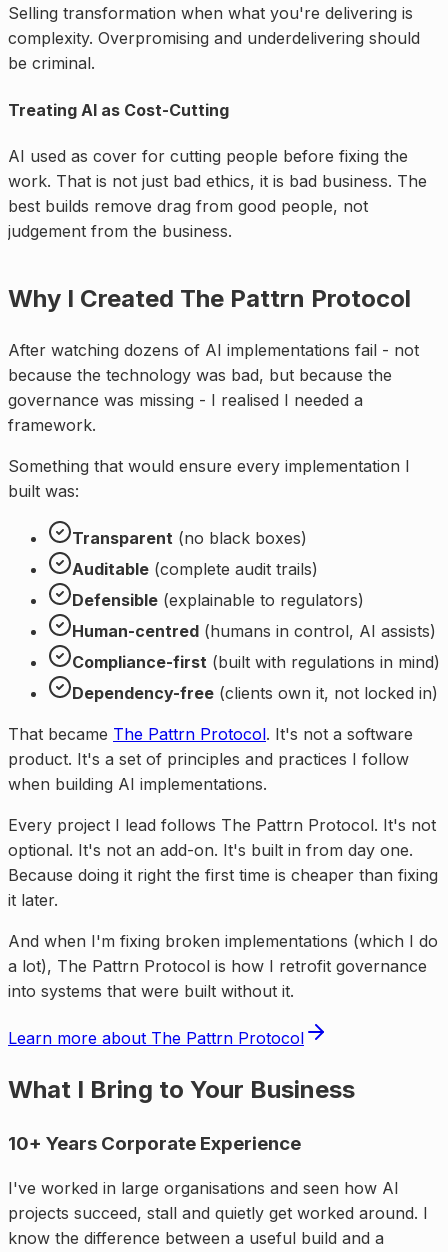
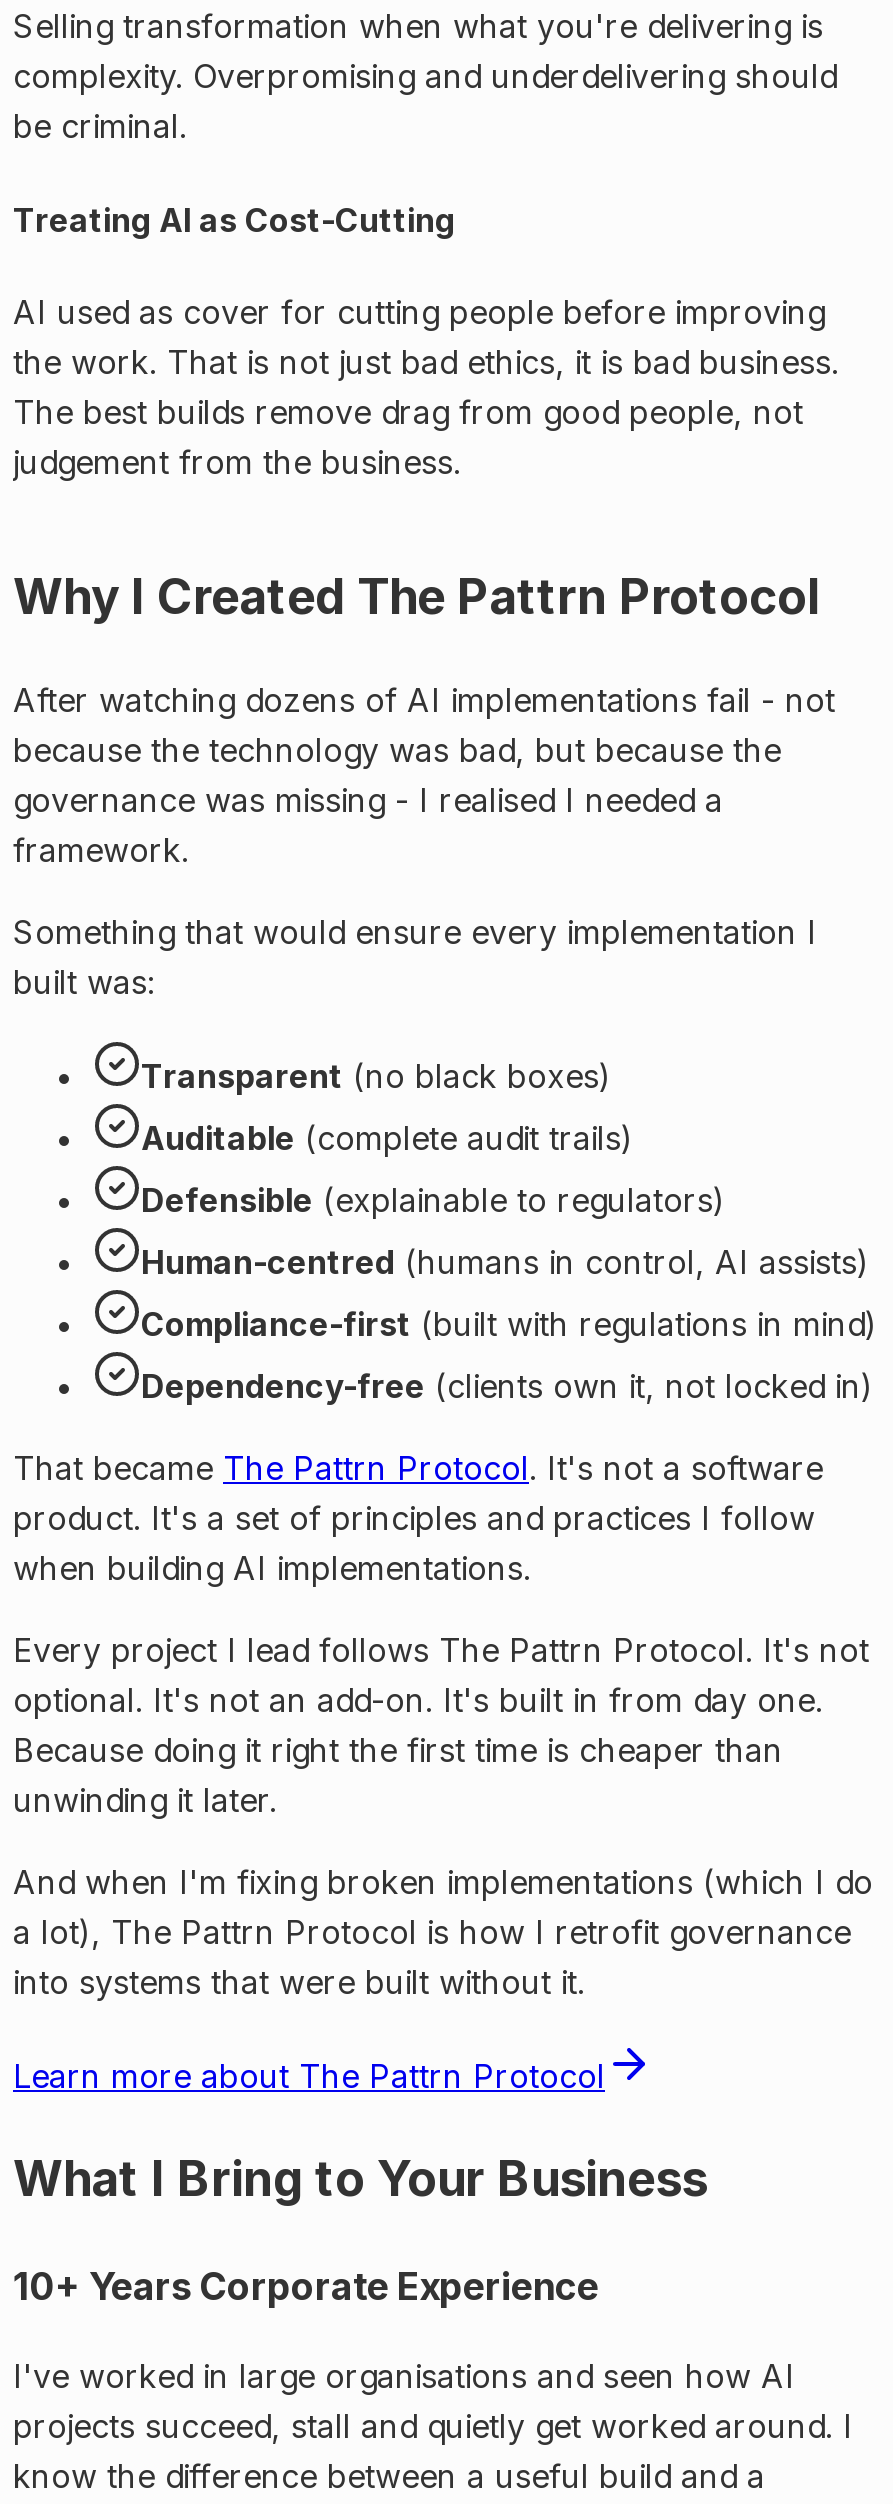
[8,146,427,216] AI used as cover for cutting people before fixing the | work. That is not just bad ethics, it is bad business. The | best builds remove drag from good people, not -> [13,292,839,432] AI used as cover for cutting people before improving | the work. That is not just bad ethics, it is bad business. | The best builds remove drag from good people, not
[8,865,438,910] Because doing it right the first time is cheaper than fixing | it later. -> [13,1729,783,1819] Because doing it right the first time is cheaper than | unwinding it later.

